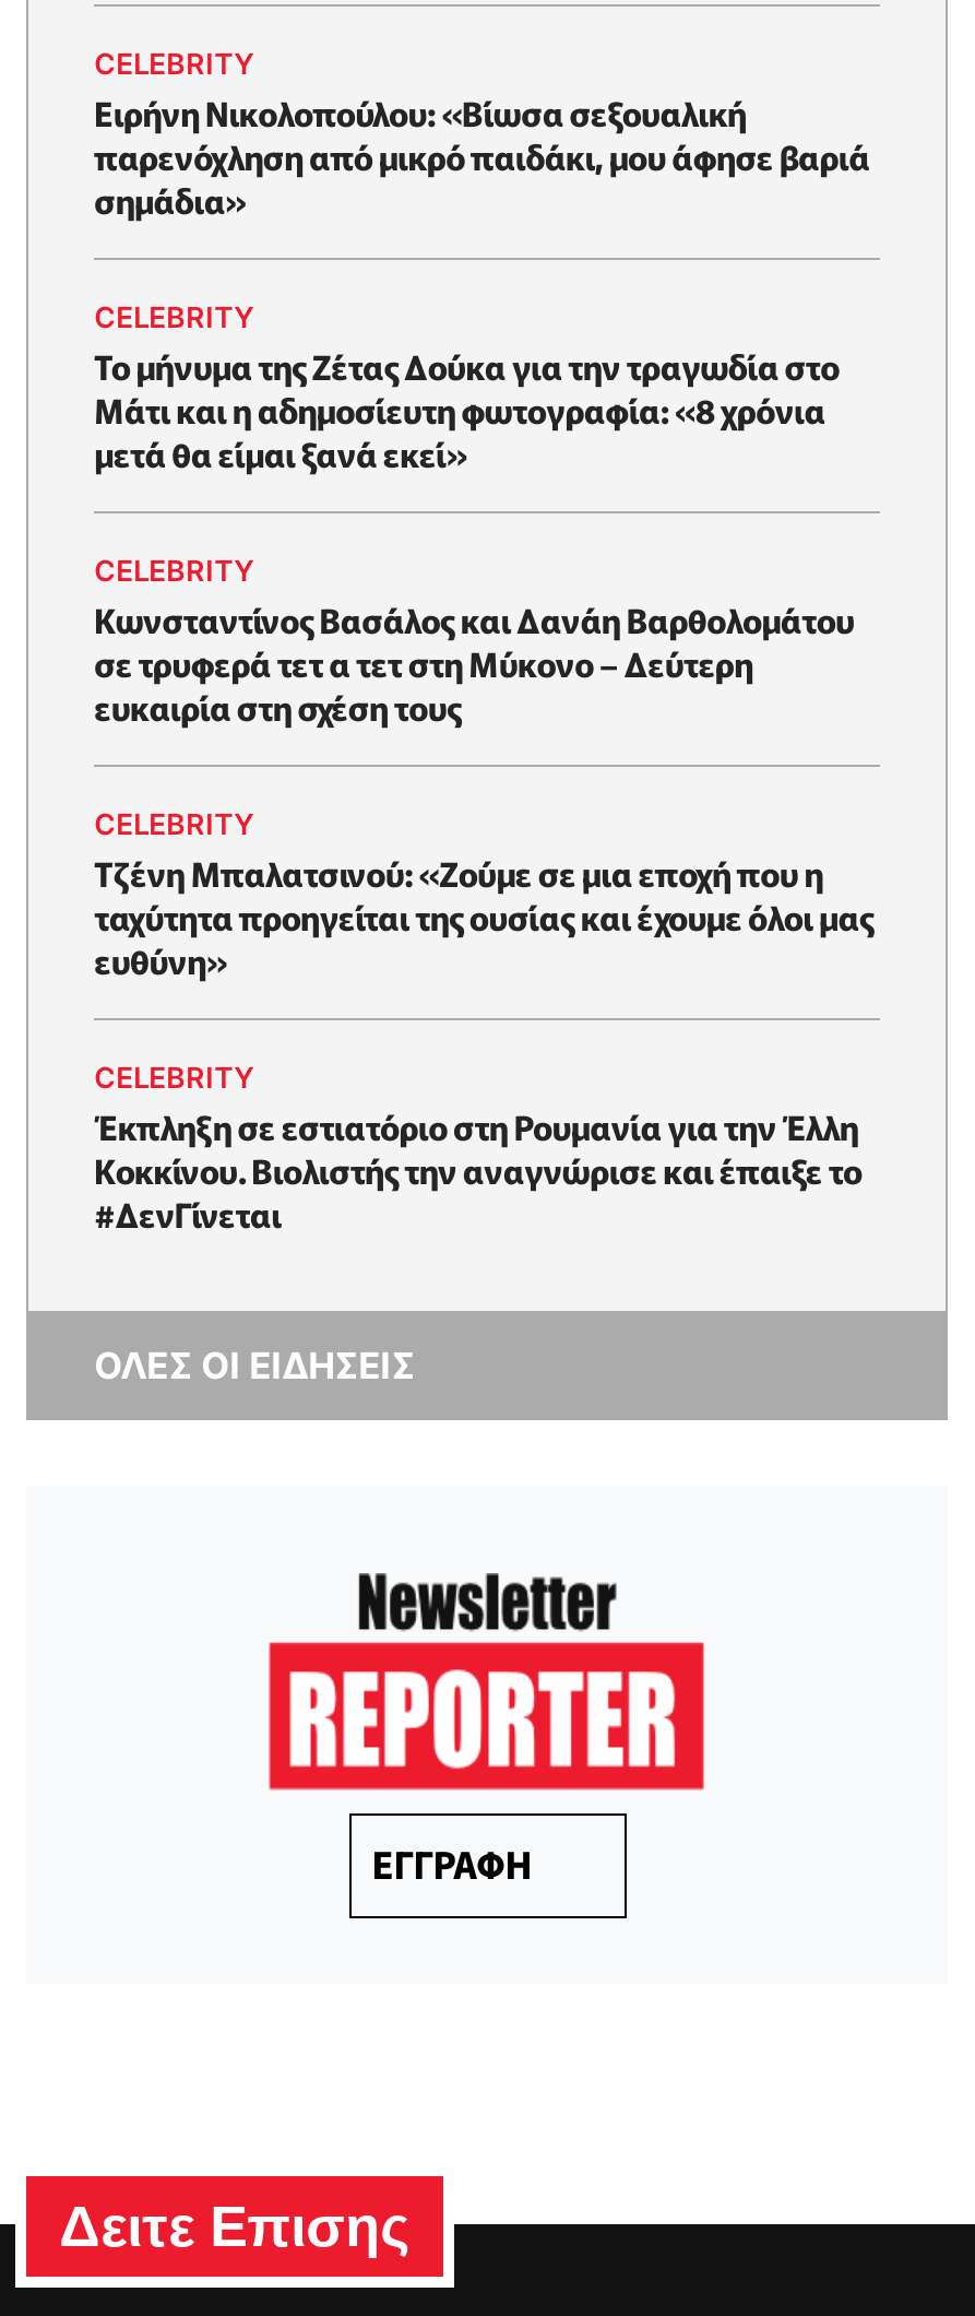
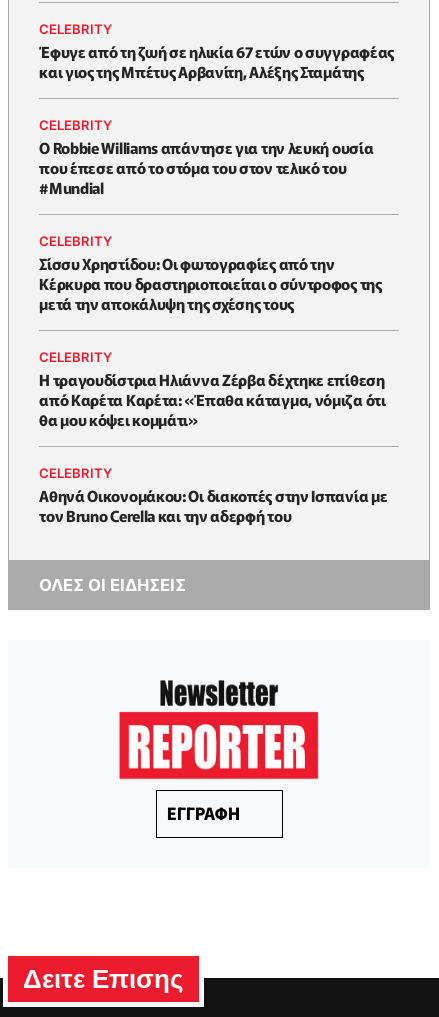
[94,88,870,223] Ειρήνη Νικολοπούλου: «Βίωσα σεξουαλική | παρενόχληση από μικρό παιδάκι, μου άφησε βαριά | σημάδια» -> [39,40,394,82] Έφυγε από τη ζωή σε ηλικία 67 ετών ο συγγραφέας | και γιος της Μπέτυς Αρβανίτη, Αλέξης Σταμάτης
[94,341,839,477] Το μήνυμα της Ζέτας Δούκα για την τραγωδία στο | Μάτι και η αδημοσίευτη φωτογραφία: «8 χρόνια | μετά θα είμαι ξανά εκεί» -> [39,136,373,198] O Robbie Williams απάντησε για την λευκή ουσία | που έπεσε από το στόμα του στον τελικό του | #Μundial
[94,595,854,730] Κωνσταντίνος Βασάλος και Δανάη Βαρθολομάτου | σε τρυφερά τετ α τετ στη Μύκονο – Δεύτερη | ευκαιρία στη σχέση τους -> [39,252,382,314] Σίσσυ Χρηστίδου: Οι φωτογραφίες από την | Κέρκυρα που δραστηριοποιείται ο σύντροφος της | μετά την αποκάλυψη της σχέσης τους
[94,848,874,984] Τζένη Μπαλατσινού: «Zούμε σε μια εποχή που η | ταχύτητα προηγείται της ουσίας και έχουμε όλοι μας | ευθύνη» -> [39,368,386,430] H τραγουδίστρια Ηλιάννα Ζέρβα δέχτηκε επίθεση | από Καρέτα Καρέτα: «Έπαθα κάταγμα, νόμιζα ότι | θα μου κόψει κομμάτι»
[94,1102,862,1237] Έκπληξη σε εστιατόριο στη Ρουμανία για την Έλλη | Κοκκίνου. Βιολιστής την αναγνώρισε και έπαιξε το | #ΔενΓίνεται -> [39,484,387,526] Αθηνά Οικονομάκου: Οι διακοπές στην Ισπανία με | τον Bruno Cerella και την αδερφή του

